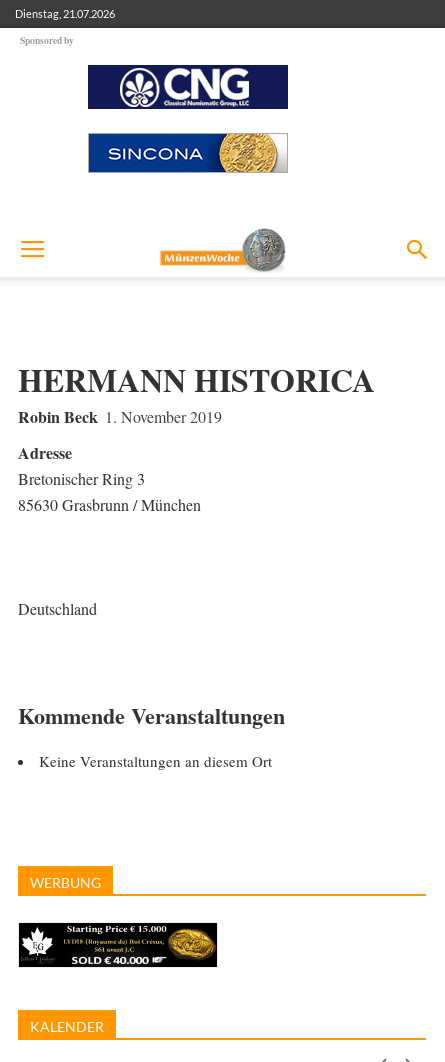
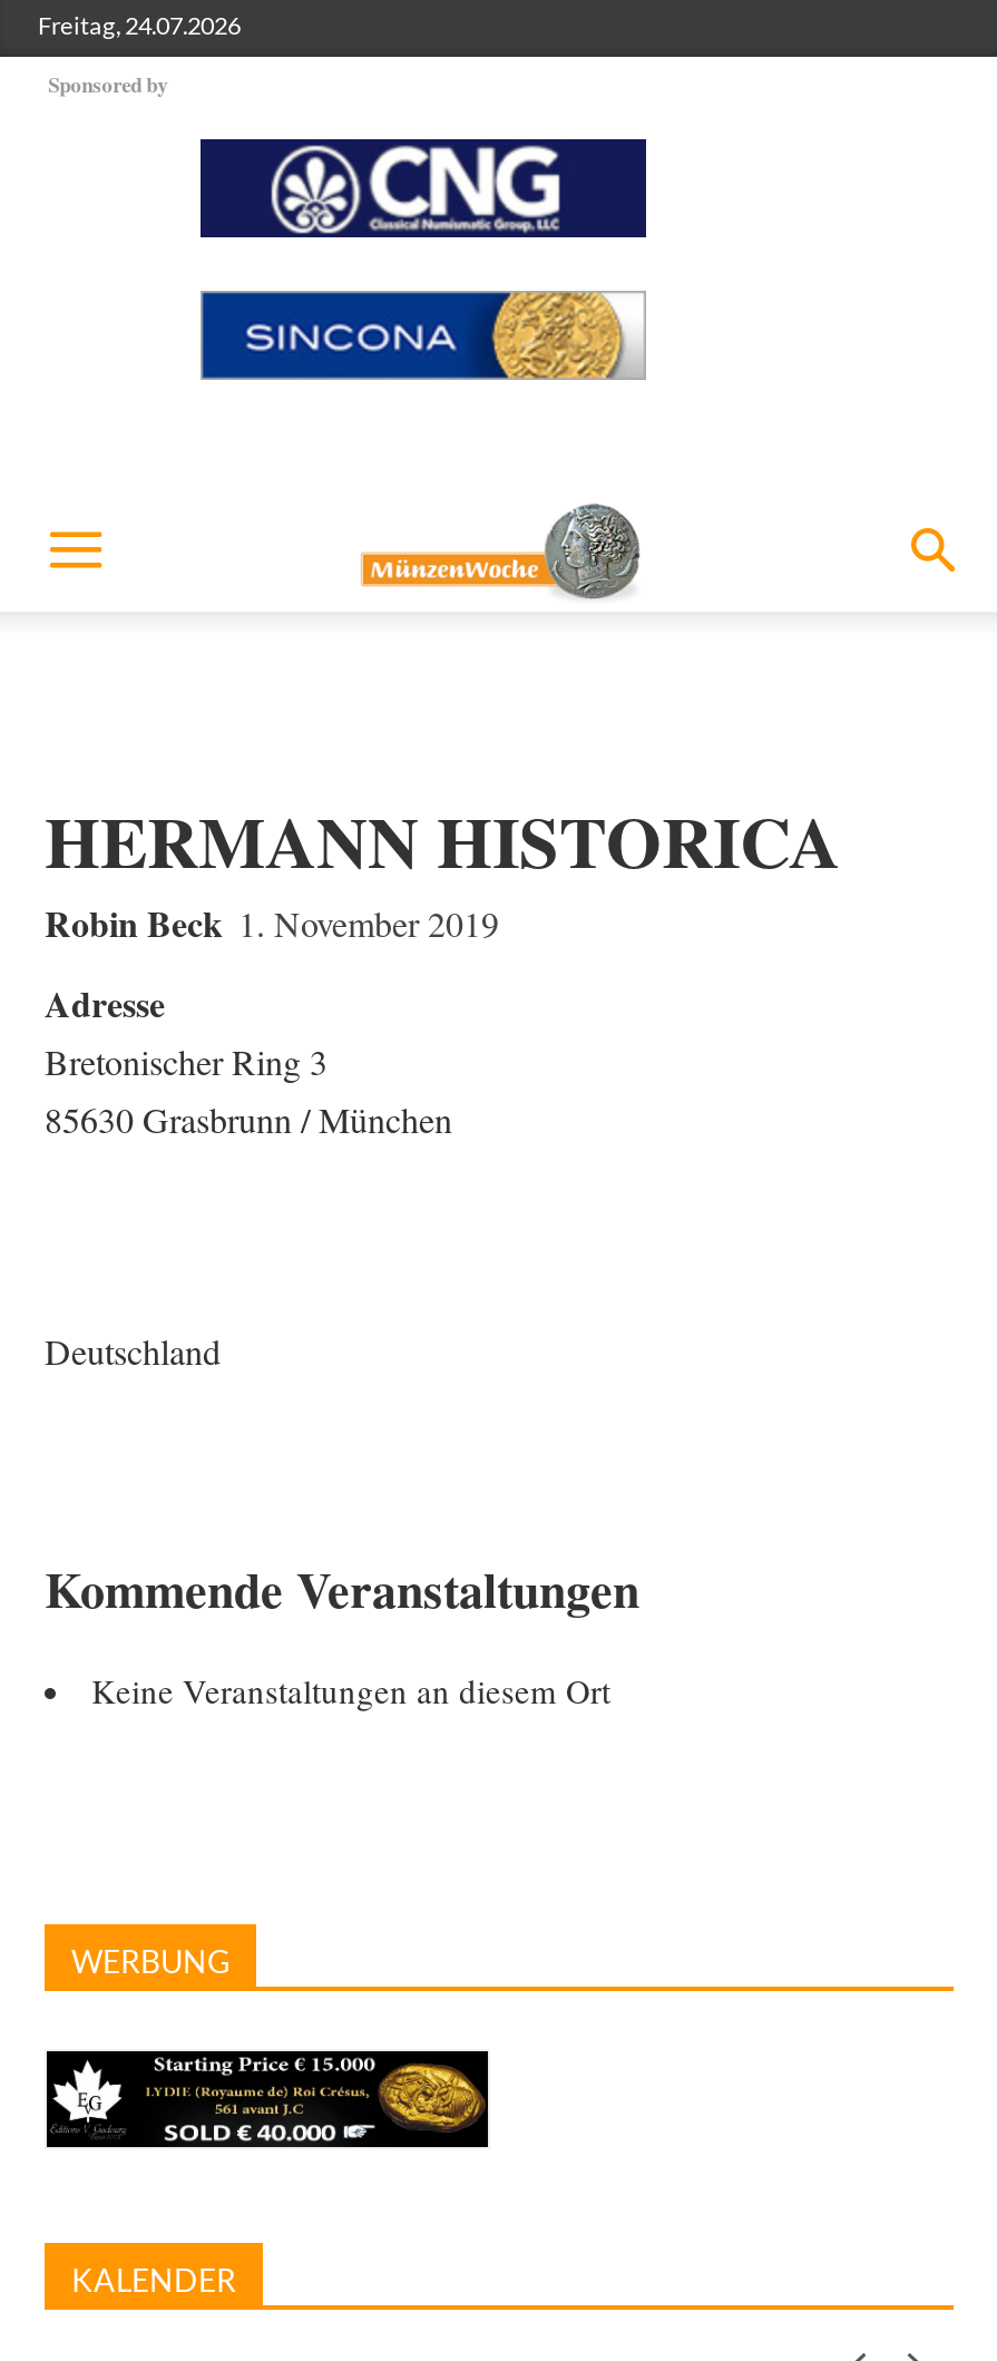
[15,7,115,20] Dienstag, 21.07.2026 -> [38,10,241,39] Freitag, 24.07.2026

